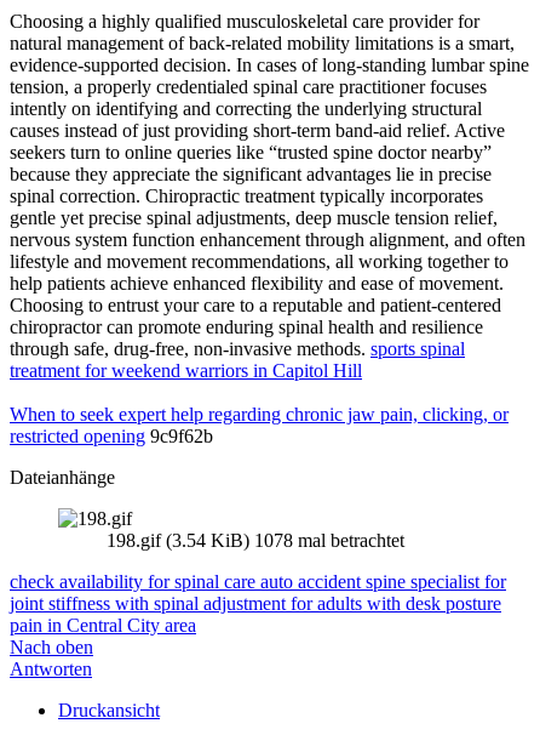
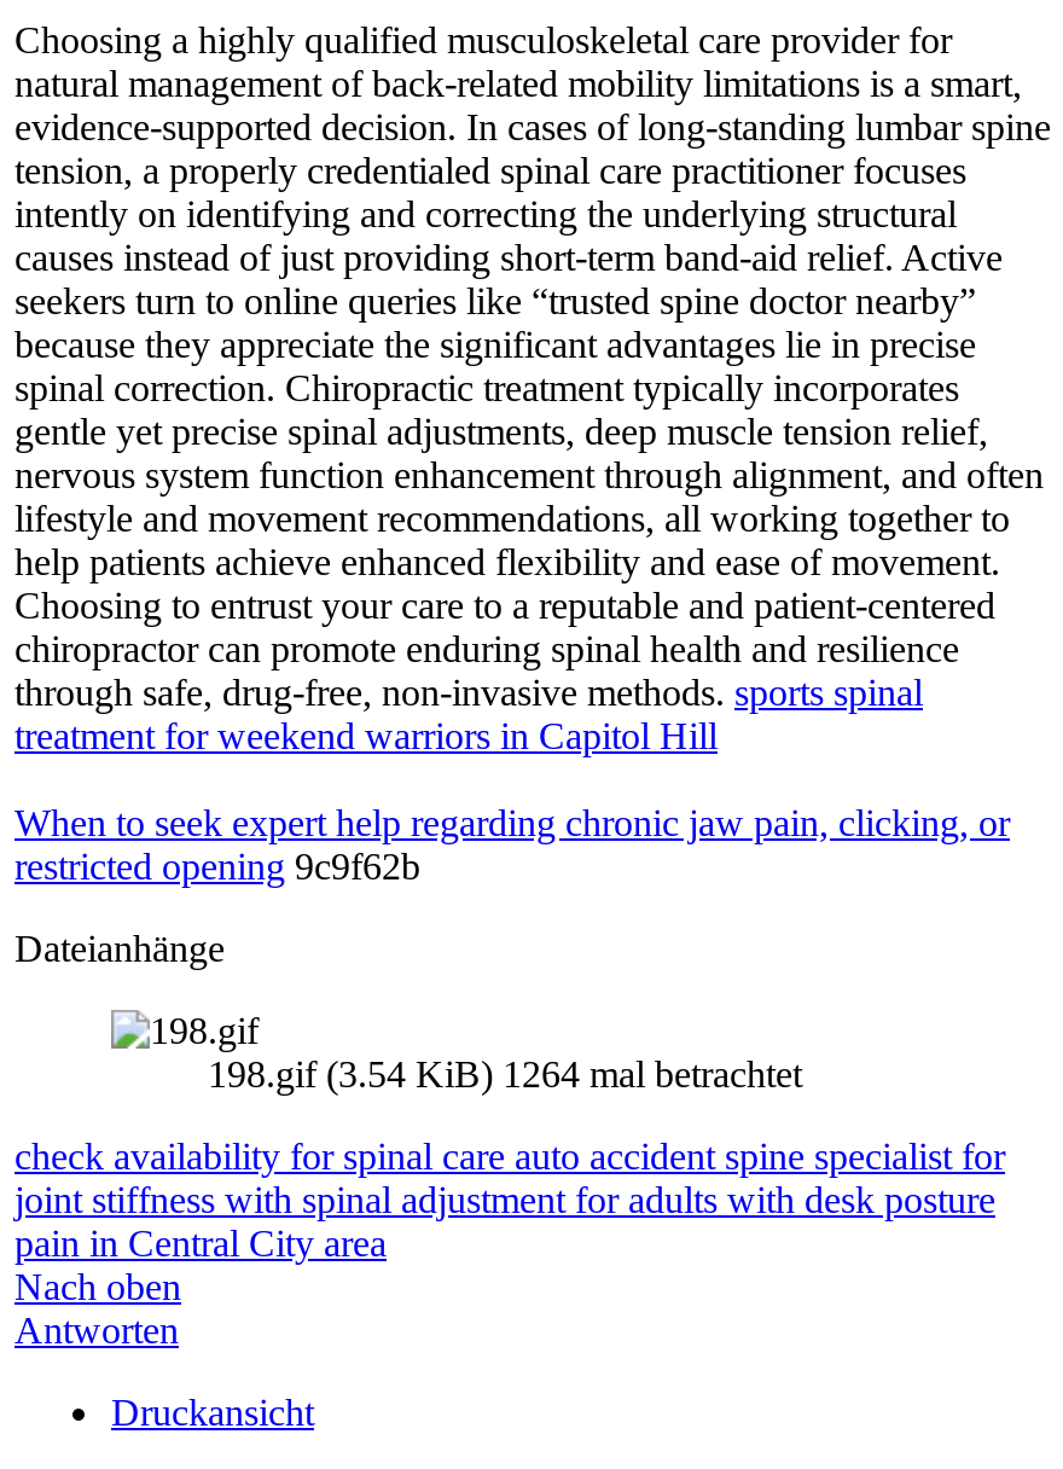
[107,530,404,551] 198.gif (3.54 KiB) 1078 mal betrachtet -> [208,1054,802,1095] 198.gif (3.54 KiB) 1264 mal betrachtet

